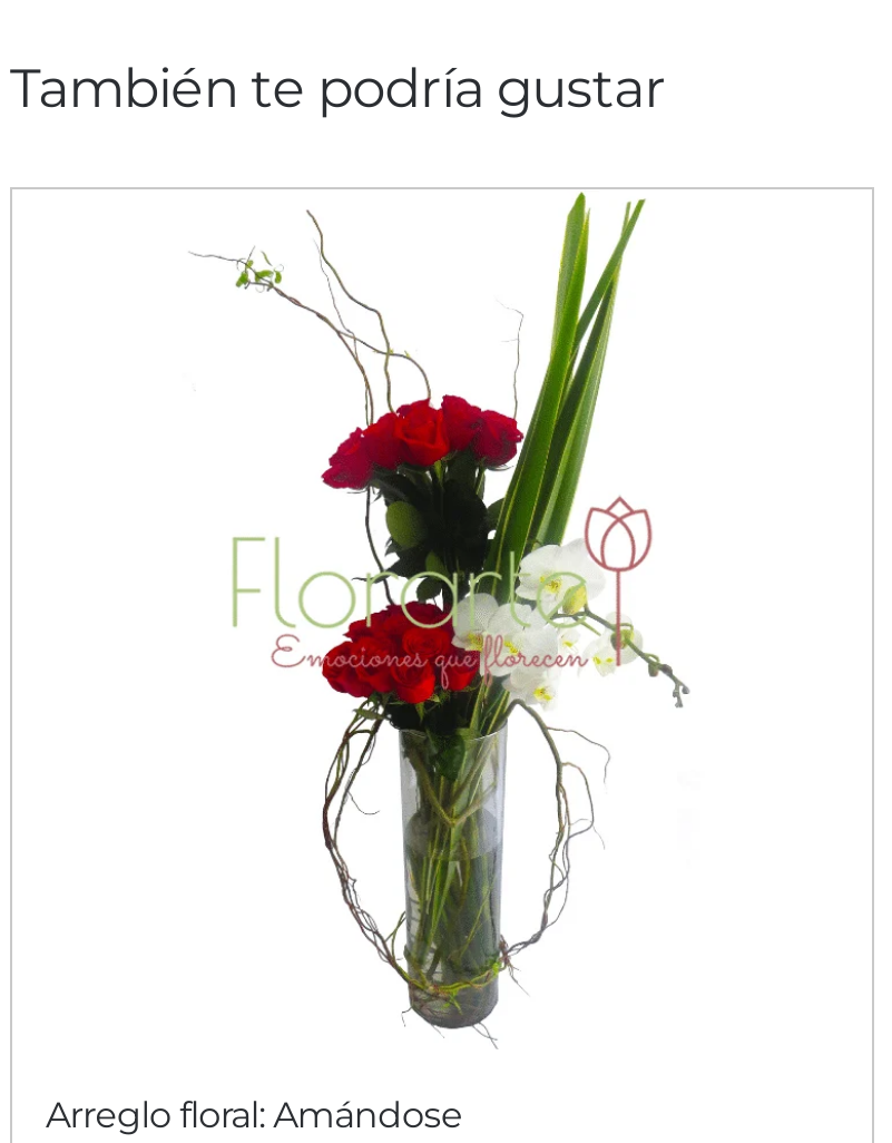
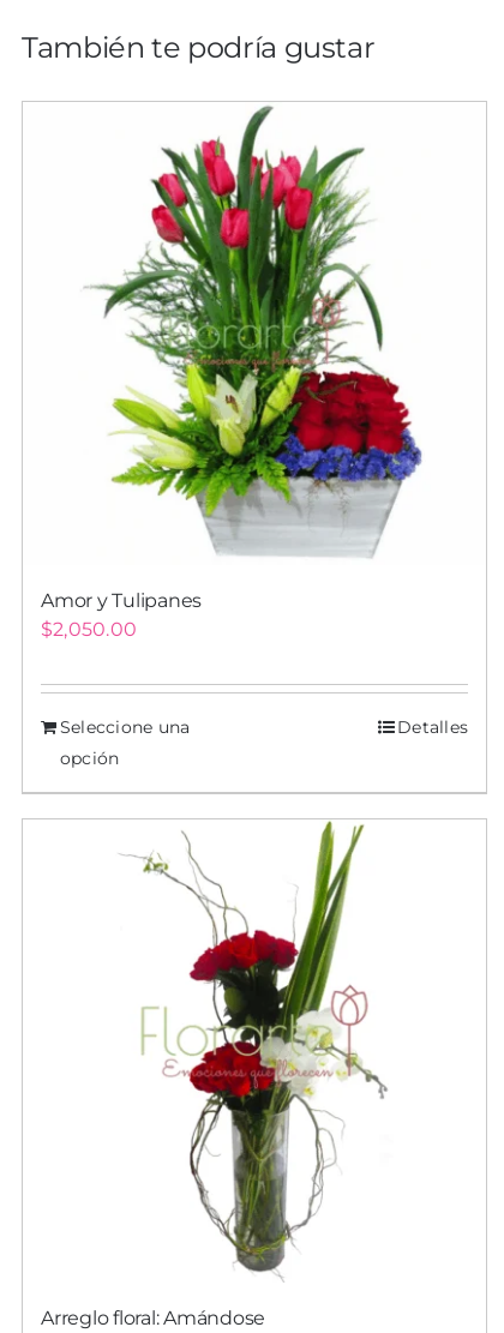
none -> [41,106,422,641] [image] | Amor y Tulipanes | $2,050.00
none -> [60,716,190,769] Seleccione una | opción
none -> [397,716,468,738] Detalles

